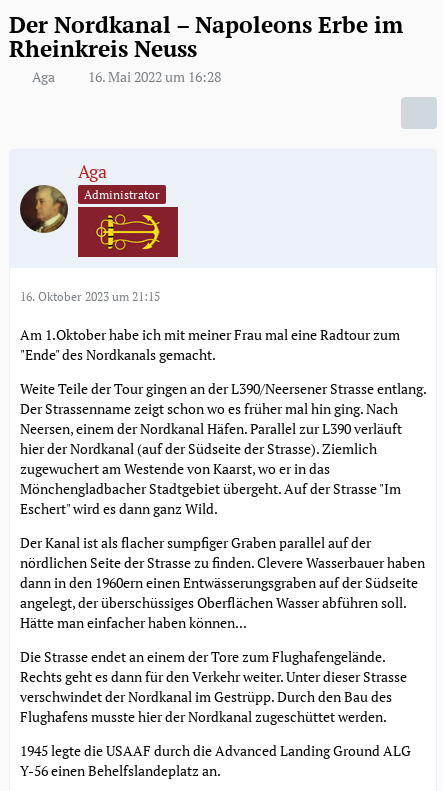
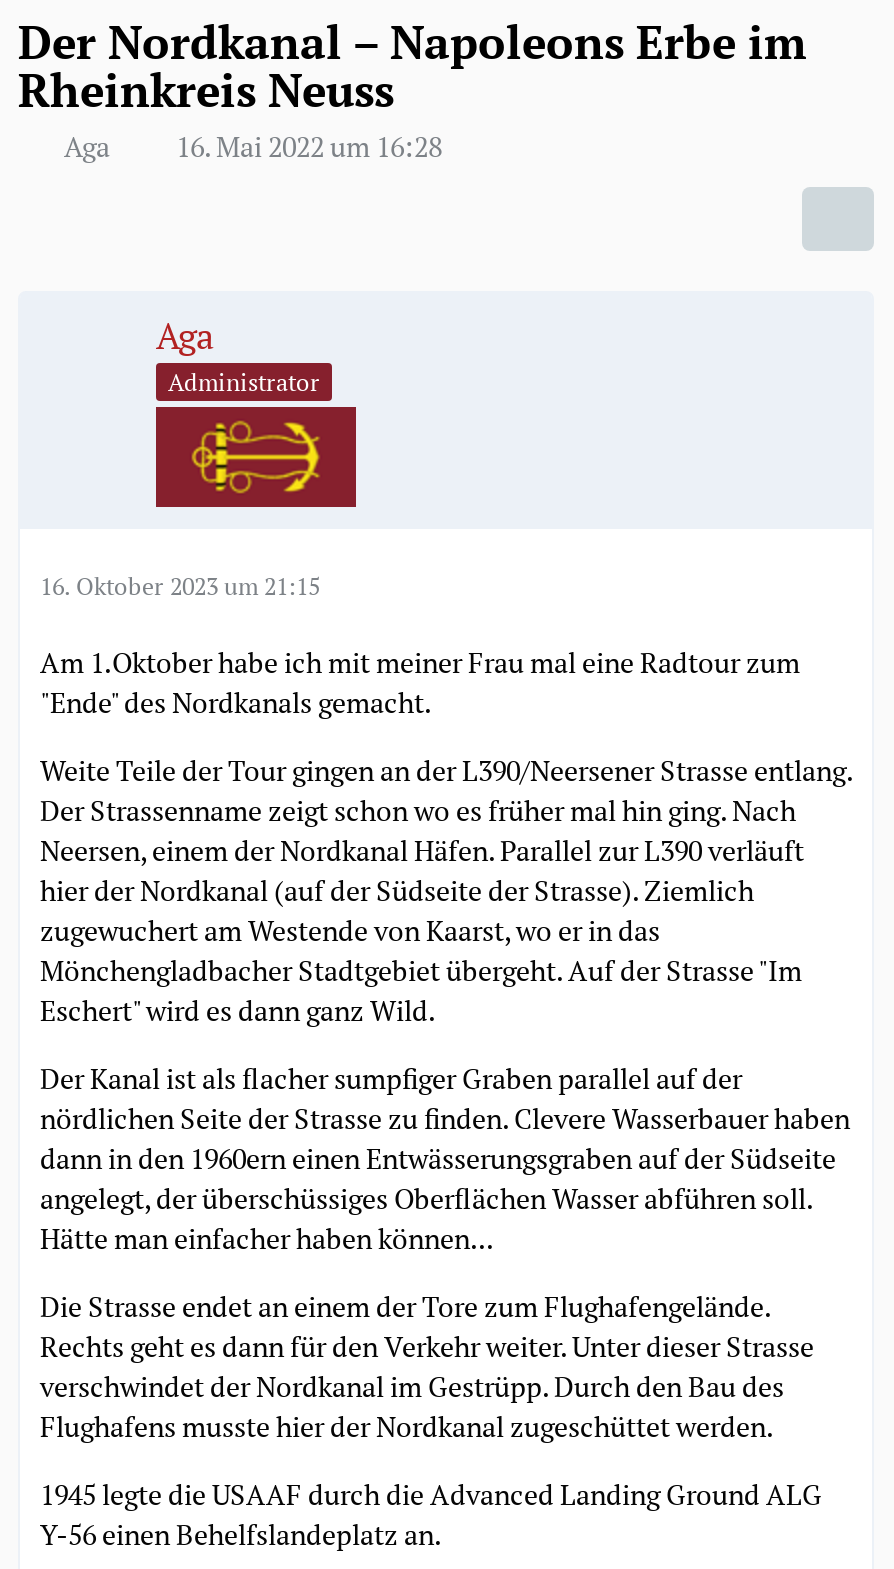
[19,184,69,234] [image] -> none

